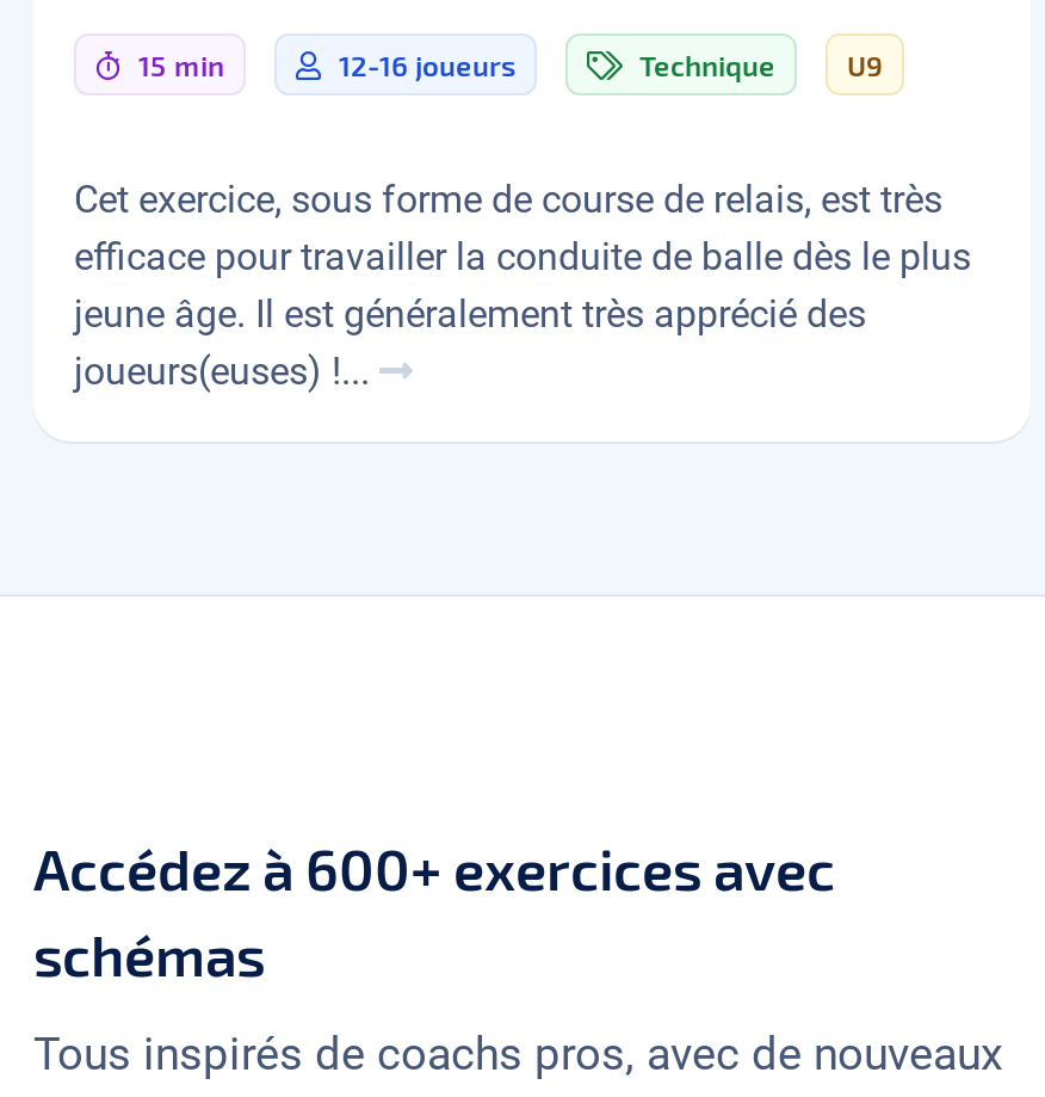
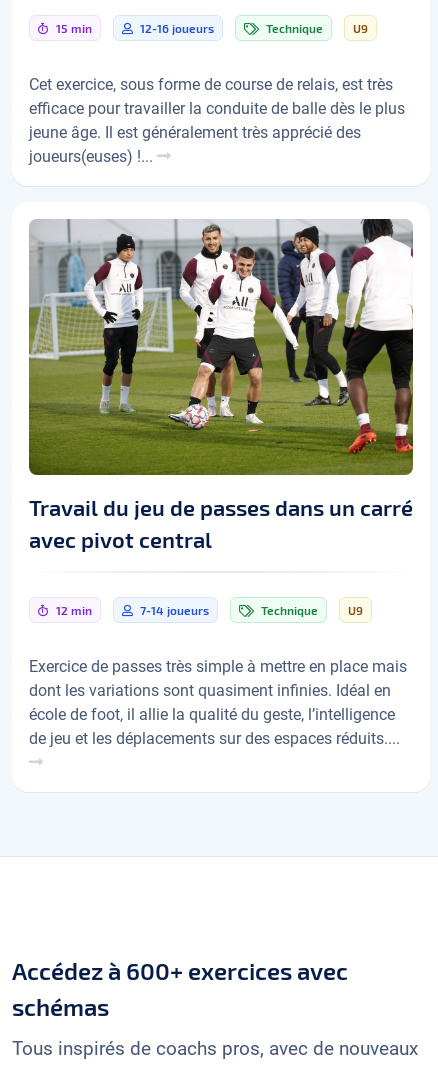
none -> [28,218,414,748] [image] | Travail du jeu de passes dans un carré | avec pivot central | 12 min | 7-14 joueurs | Technique | U9 | Exercice de passes très simple à mettre en place mais | dont les variations sont quasiment infinies. Idéal en | école de foot, il allie la qualité du geste, l’intelligence | de jeu et les déplacements sur des espaces réduits....

